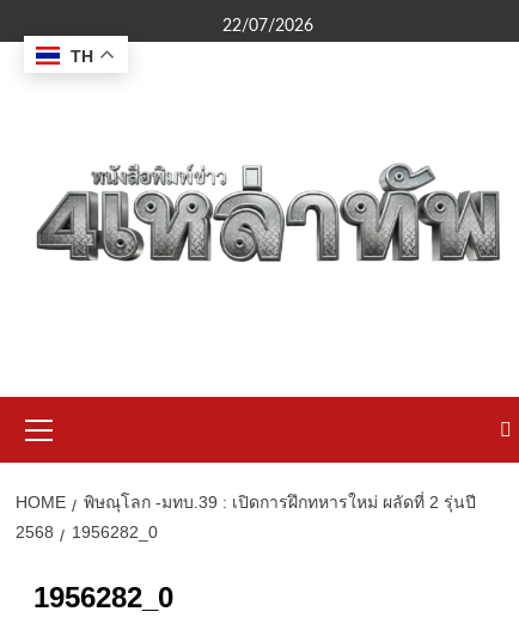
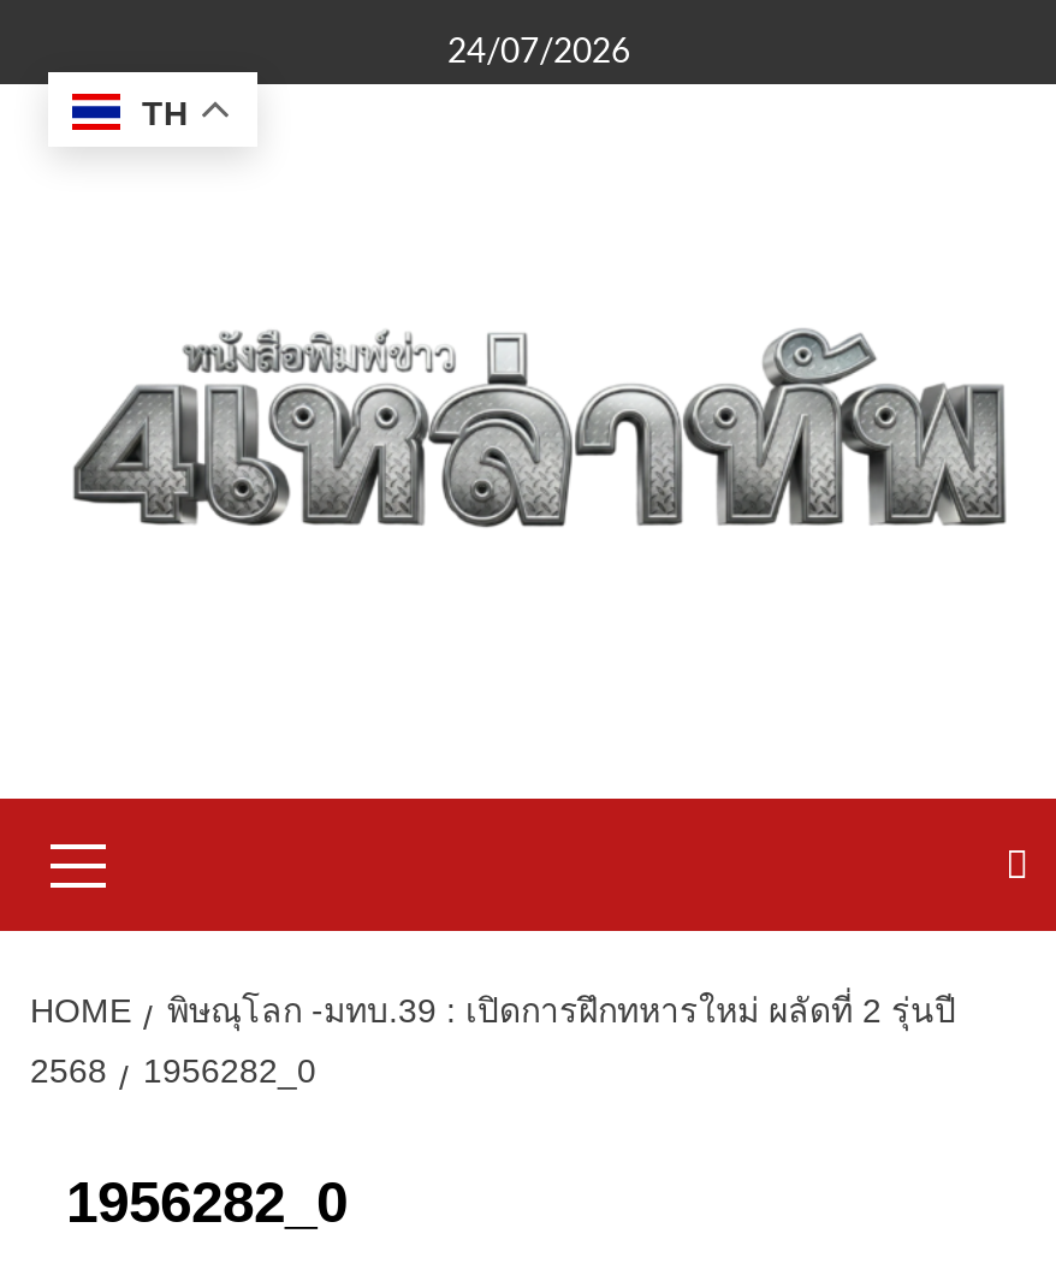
[222,18,313,35] 22/07/2026 -> [447,36,630,70] 24/07/2026

